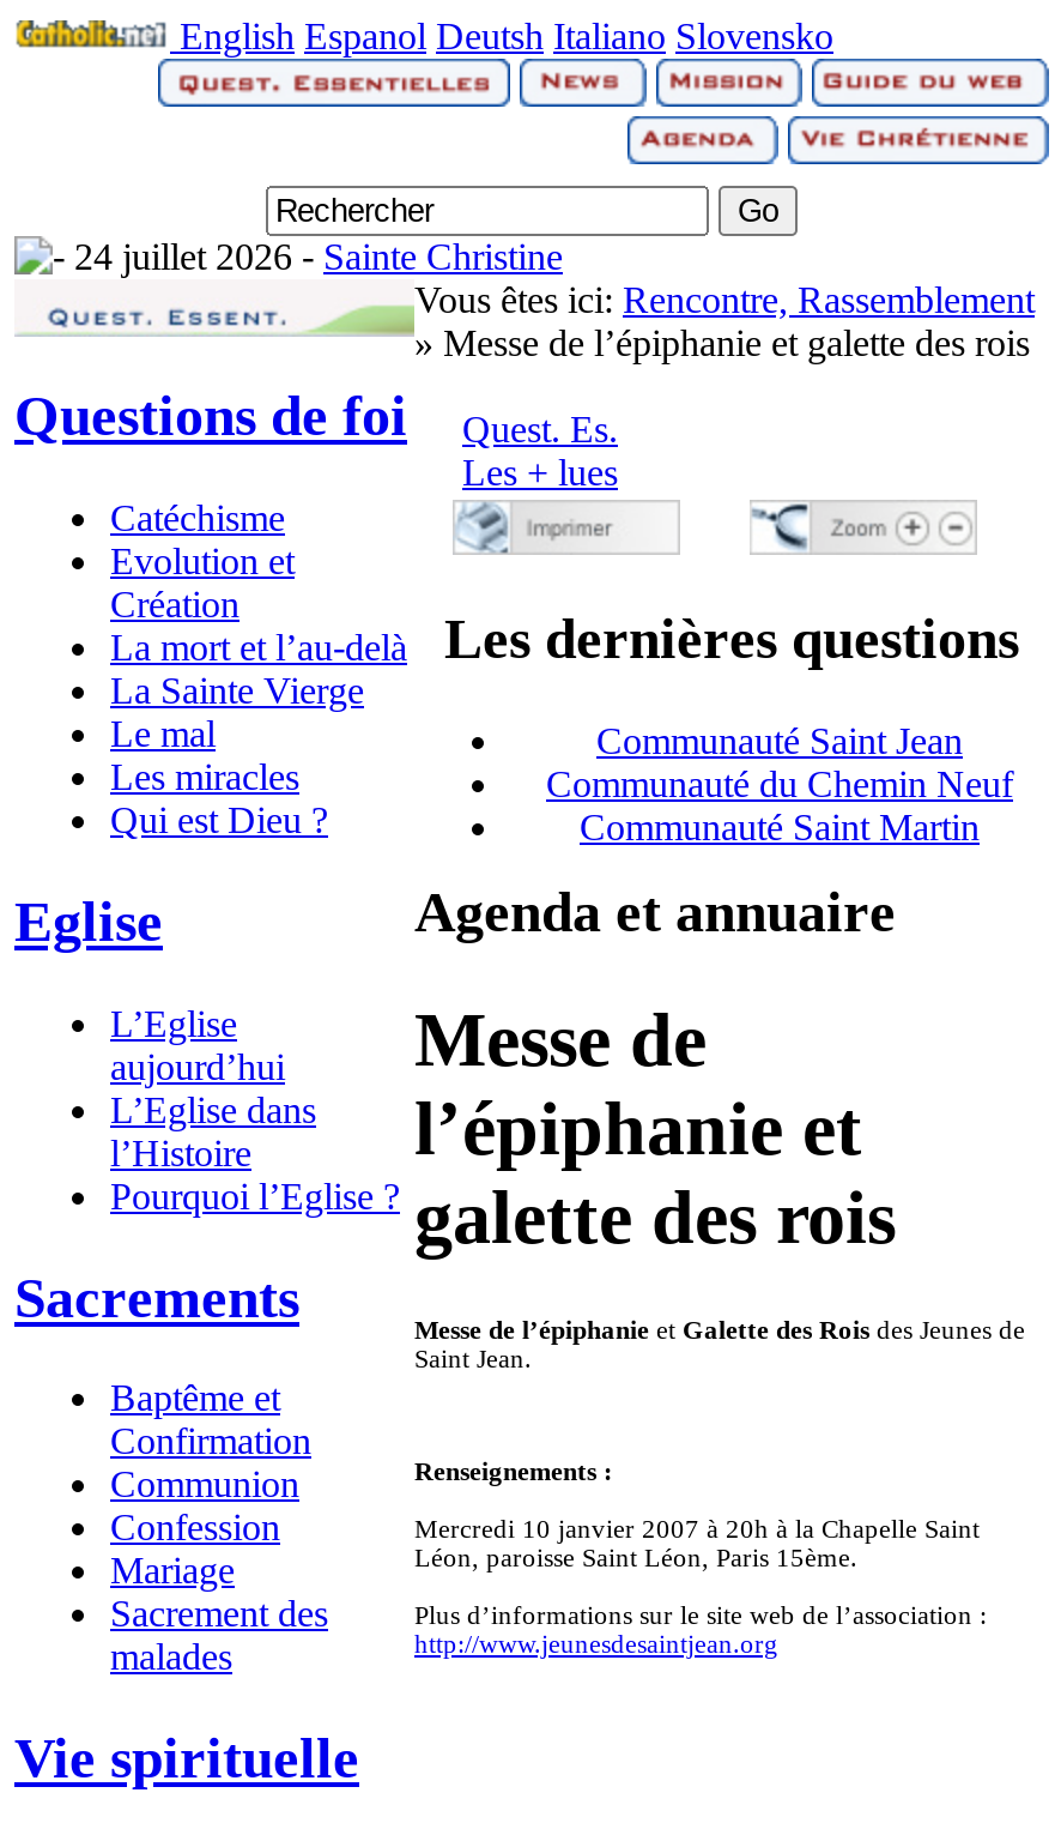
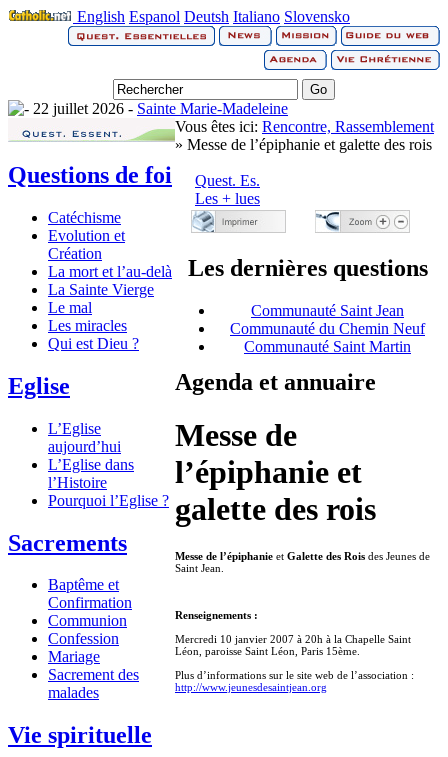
[65,236,563,277] 24 juillet 2026 -Sainte Christine -> [29,100,288,117] 22 juillet 2026 -Sainte Marie-Madeleine

